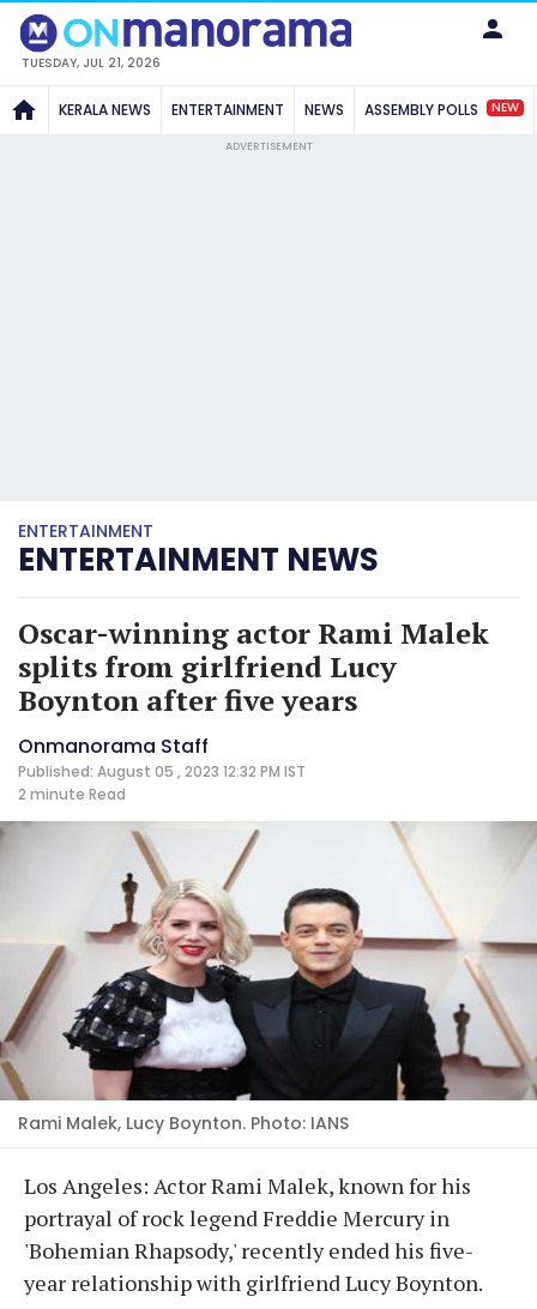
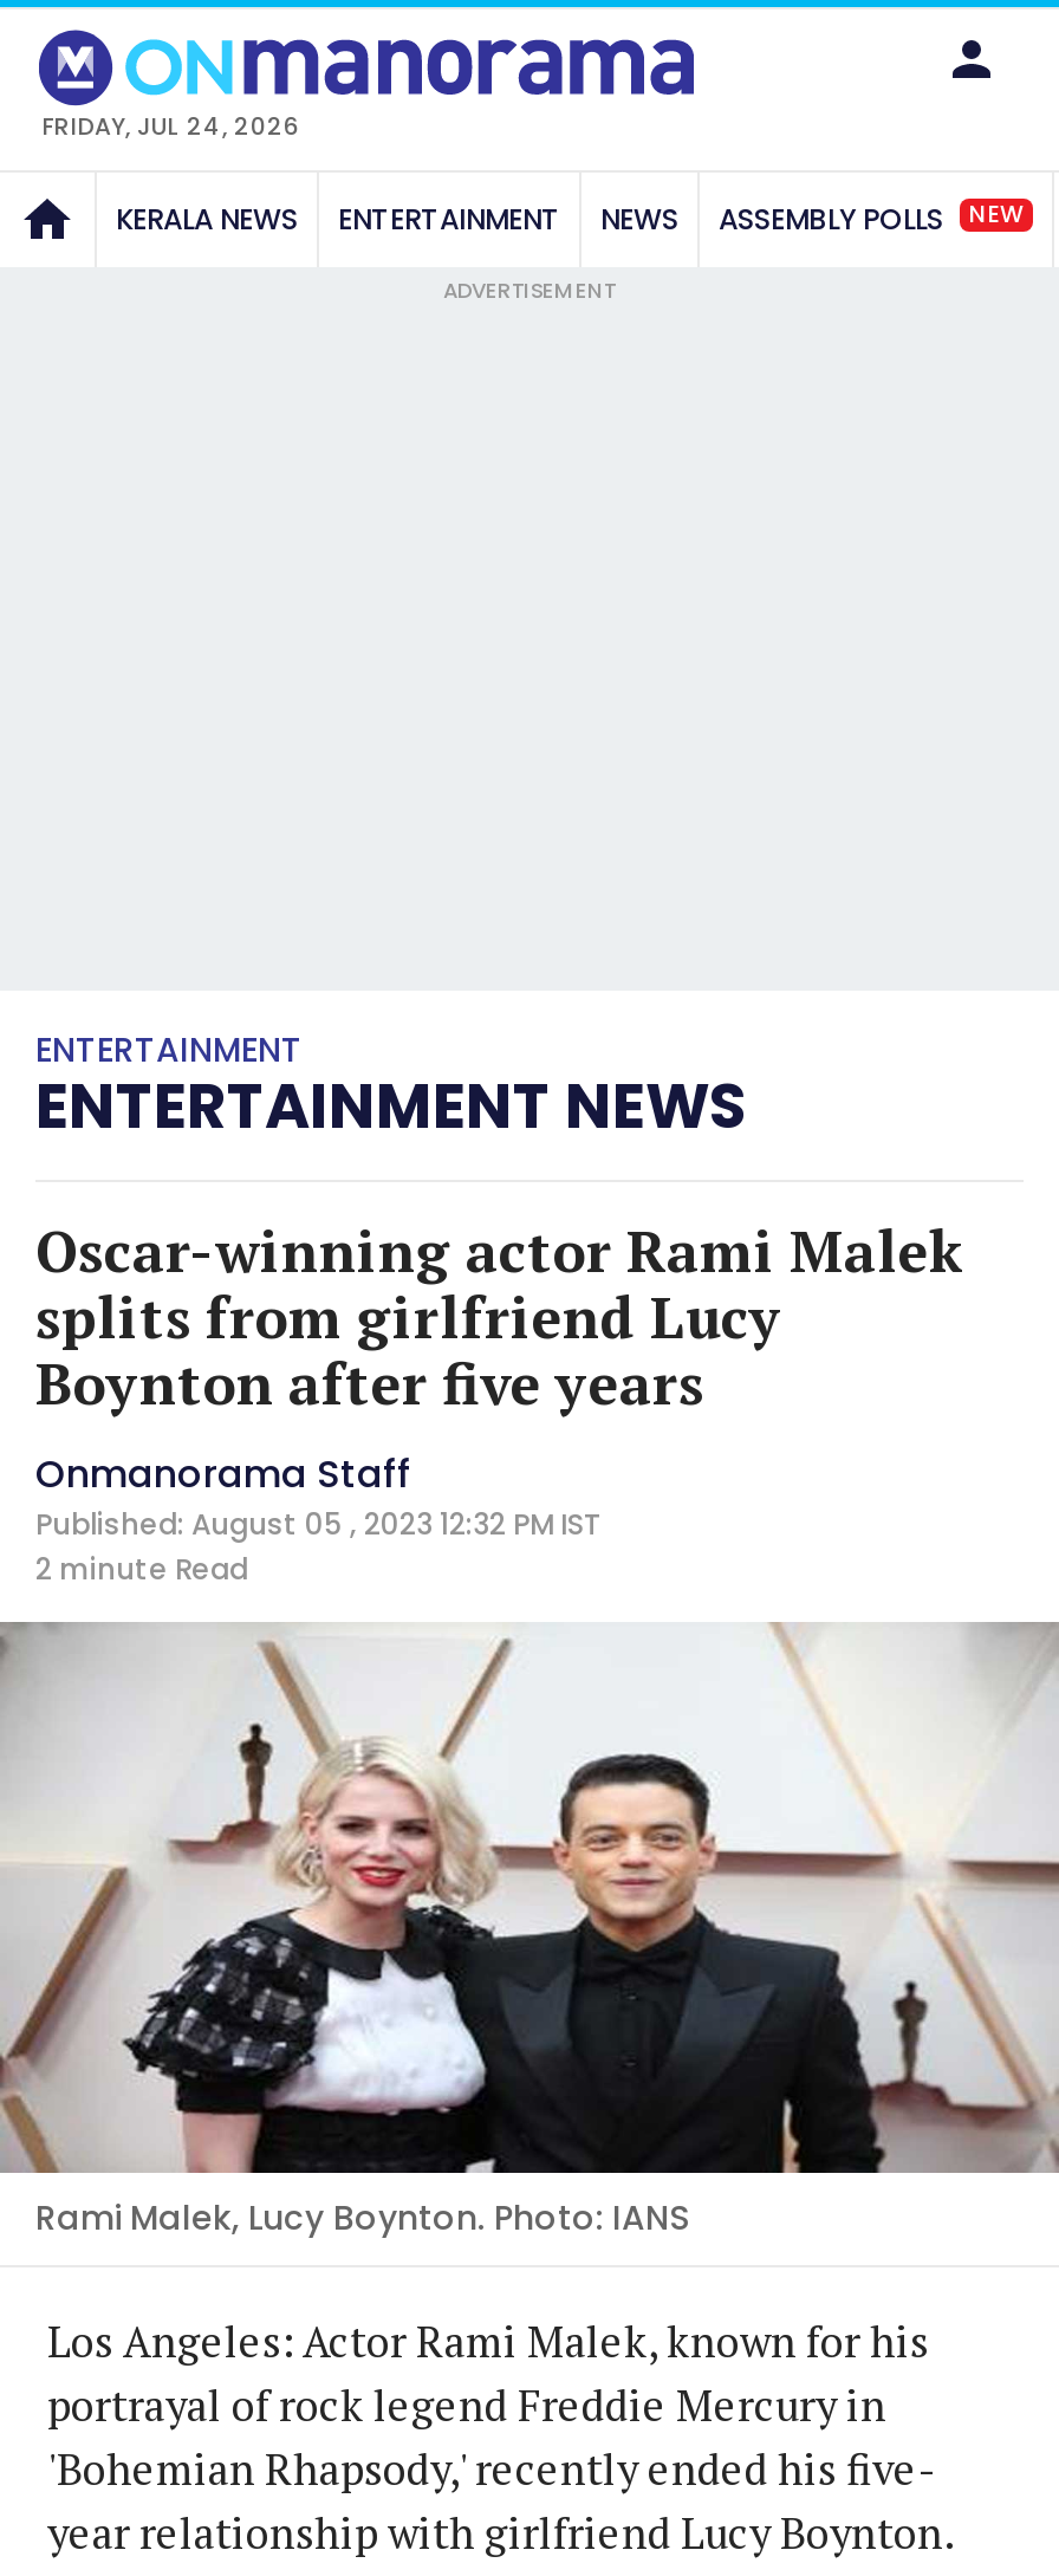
[22,54,161,72] TUESDAY, JUL 21, 2026 -> [43,108,300,144] FRIDAY, JUL 24, 2026

